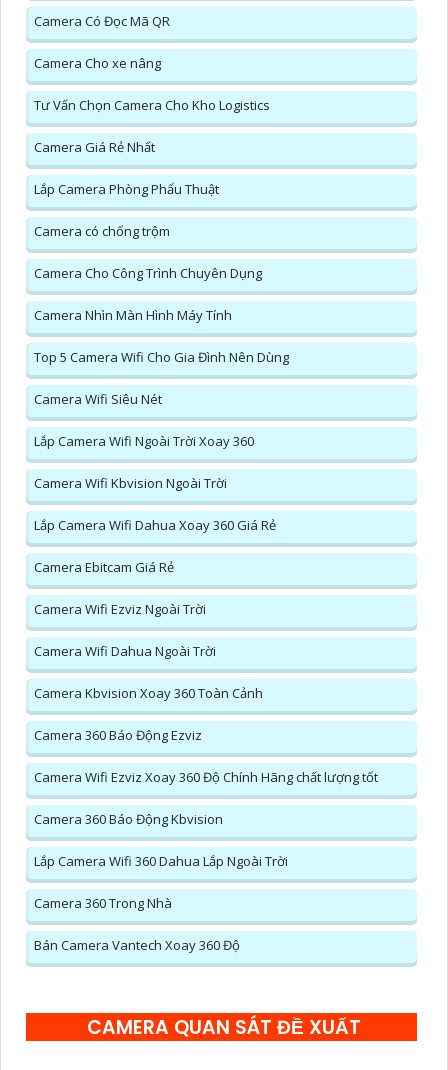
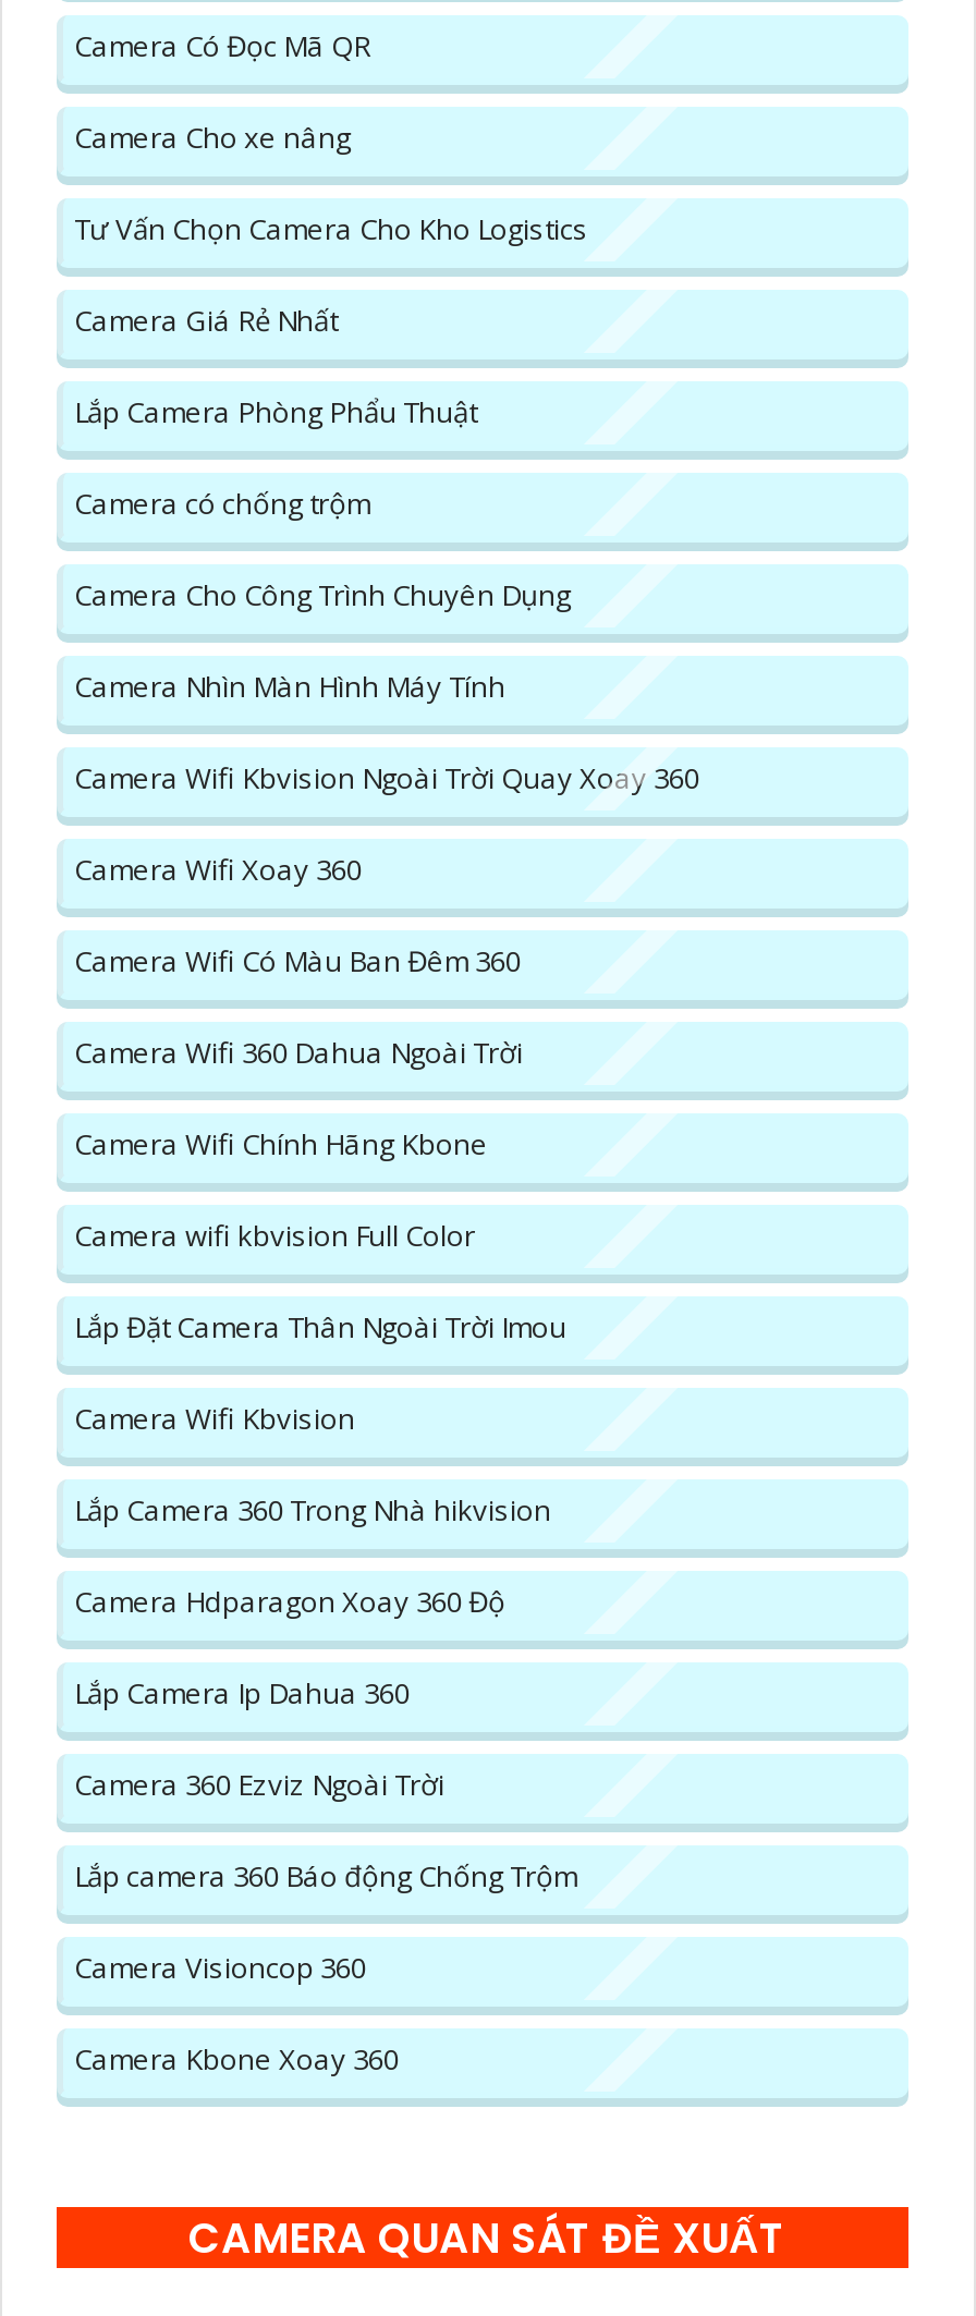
[34,348,289,366] Top 5 Camera Wifi Cho Gia Đình Nên Dùng -> [74,759,699,798] Camera Wifi Kbvision Ngoài Trời Quay Xoay 360
[34,390,162,408] Camera Wifi Siêu Nét -> [74,851,362,890] Camera Wifi Xoay 360
[34,432,254,450] Lắp Camera Wifi Ngoài Trời Xoay 360 -> [74,942,521,981] Camera Wifi Có Màu Ban Đêm 360
[34,474,227,492] Camera Wifi Kbvision Ngoài Trời -> [74,1034,523,1073] Camera Wifi 360 Dahua Ngoài Trời
[34,516,276,534] Lắp Camera Wifi Dahua Xoay 360 Giá Rẻ -> [74,1125,488,1164] Camera Wifi Chính Hãng Kbone
[34,558,174,576] Camera Ebitcam Giá Rẻ -> [74,1217,475,1256] Camera wifi kbvision Full Color
[34,600,206,618] Camera Wifi Ezviz Ngoài Trời -> [74,1308,566,1347] Lắp Đặt Camera Thân Ngoài Trời Imou
[34,642,216,660] Camera Wifi Dahua Ngoài Trời -> [74,1400,355,1439] Camera Wifi Kbvision
[34,684,263,702] Camera Kbvision Xoay 360 Toàn Cảnh -> [74,1491,551,1530] Lắp Camera 360 Trong Nhà hikvision
[34,726,202,744] Camera 360 Báo Động Ezviz -> [74,1583,505,1622] Camera Hdparagon Xoay 360 Độ
[34,768,378,786] Camera Wifi Ezviz Xoay 360 Độ Chính Hãng chất lượng tốt -> [74,1674,410,1713] Lắp Camera Ip Dahua 360
[34,810,223,828] Camera 360 Báo Động Kbvision -> [74,1766,444,1805] Camera 360 Ezviz Ngoài Trời
[34,852,288,870] Lắp Camera Wifi 360 Dahua Lắp Ngoài Trời -> [74,1857,577,1896] Lắp camera 360 Báo động Chống Trộm
[34,894,172,912] Camera 360 Trong Nhà -> [74,1949,366,1988] Camera Visioncop 360
[34,936,240,954] Bán Camera Vantech Xoay 360 Độ -> [74,2040,399,2079] Camera Kbone Xoay 360

